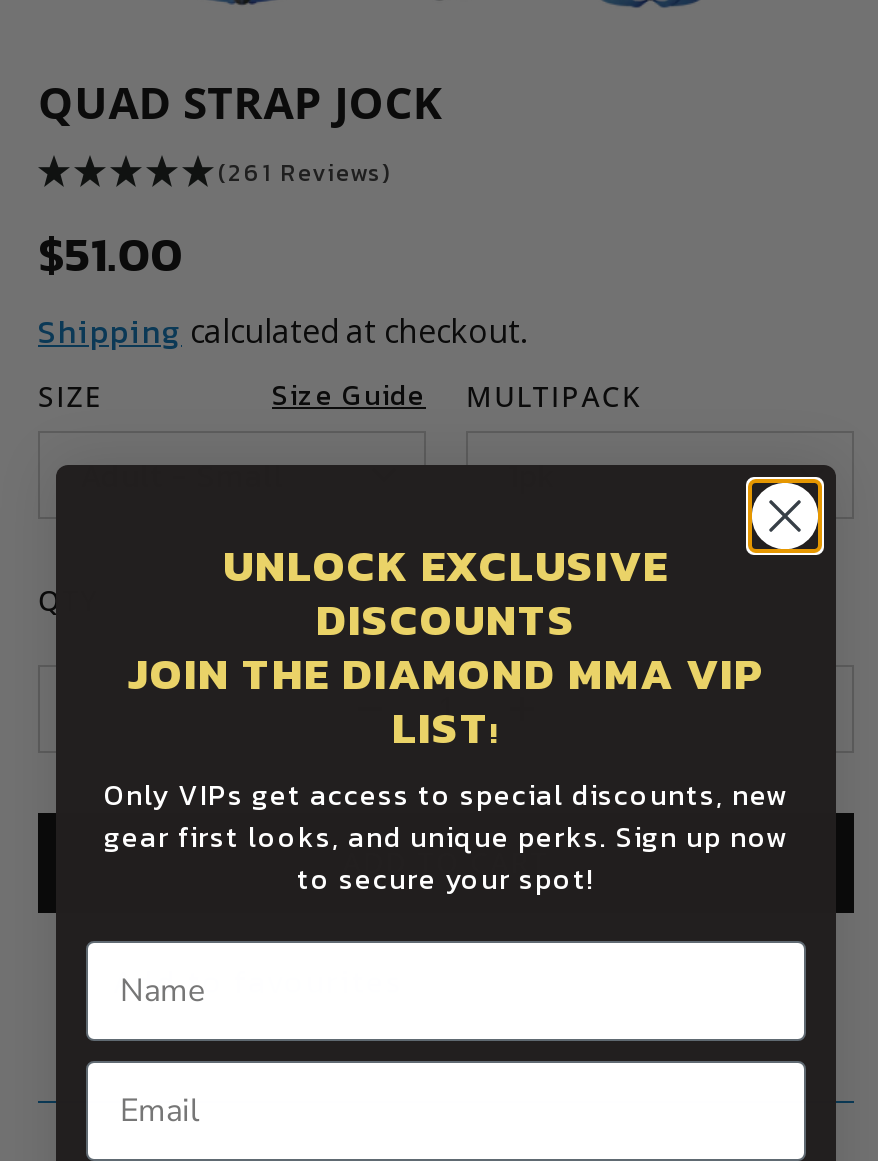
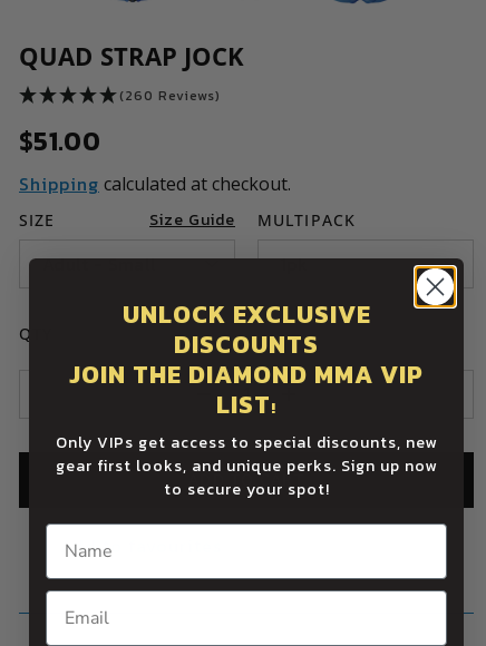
[218,154,392,190] (261 Reviews) -> [119,86,221,106] (260 Reviews)

